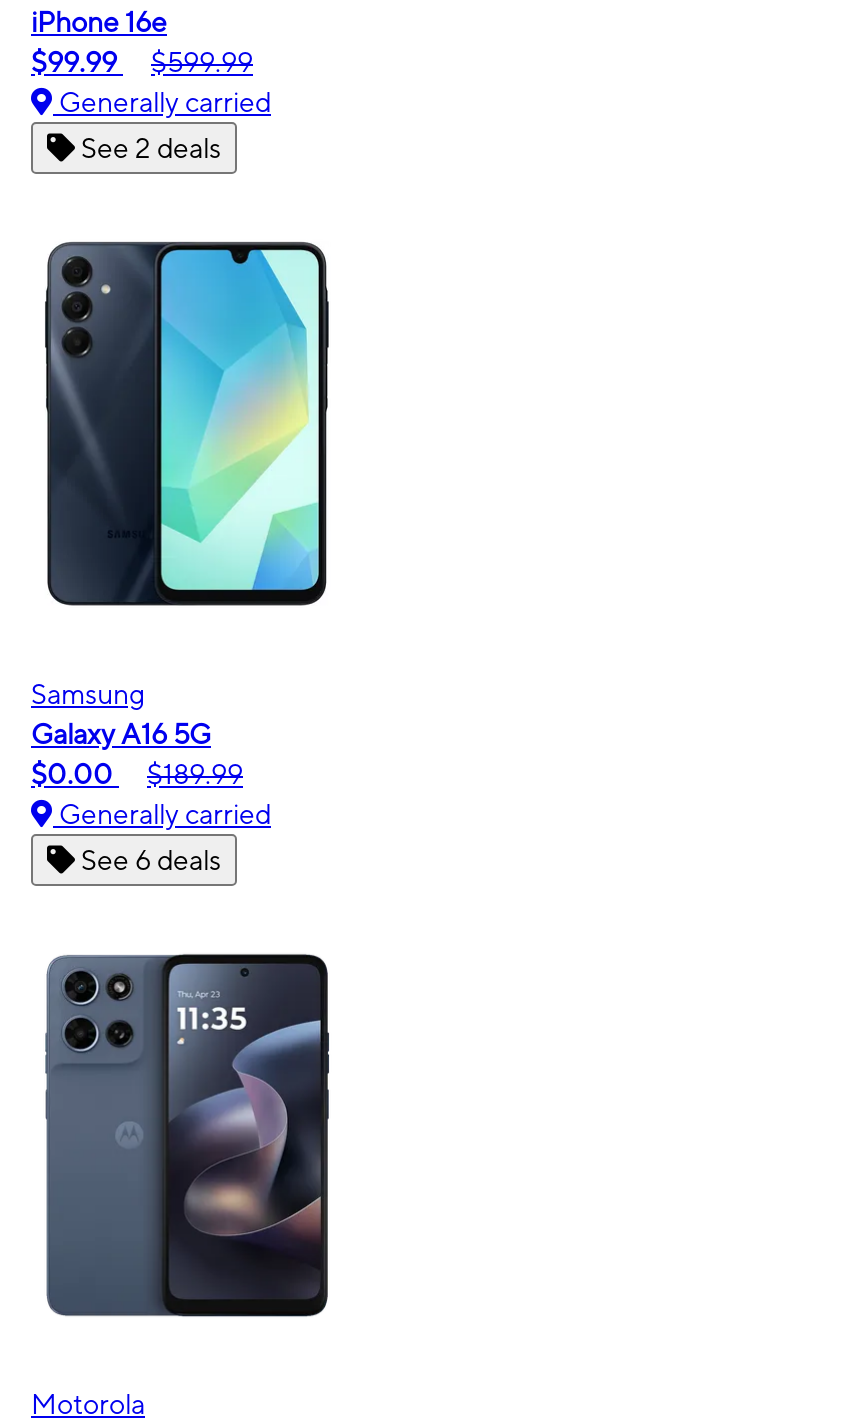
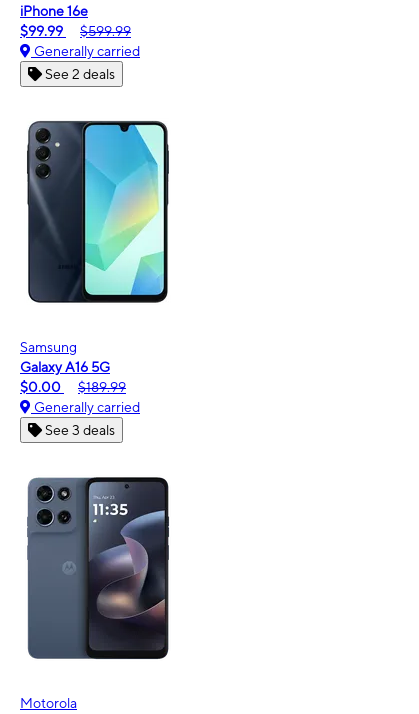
[81,843,221,875] See 6 deals -> [45,422,115,438] See 3 deals

